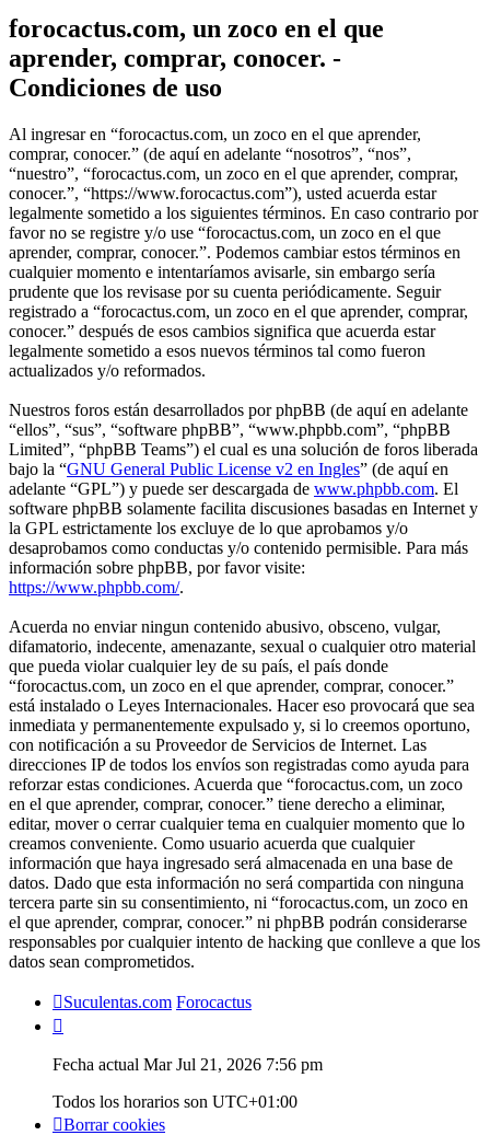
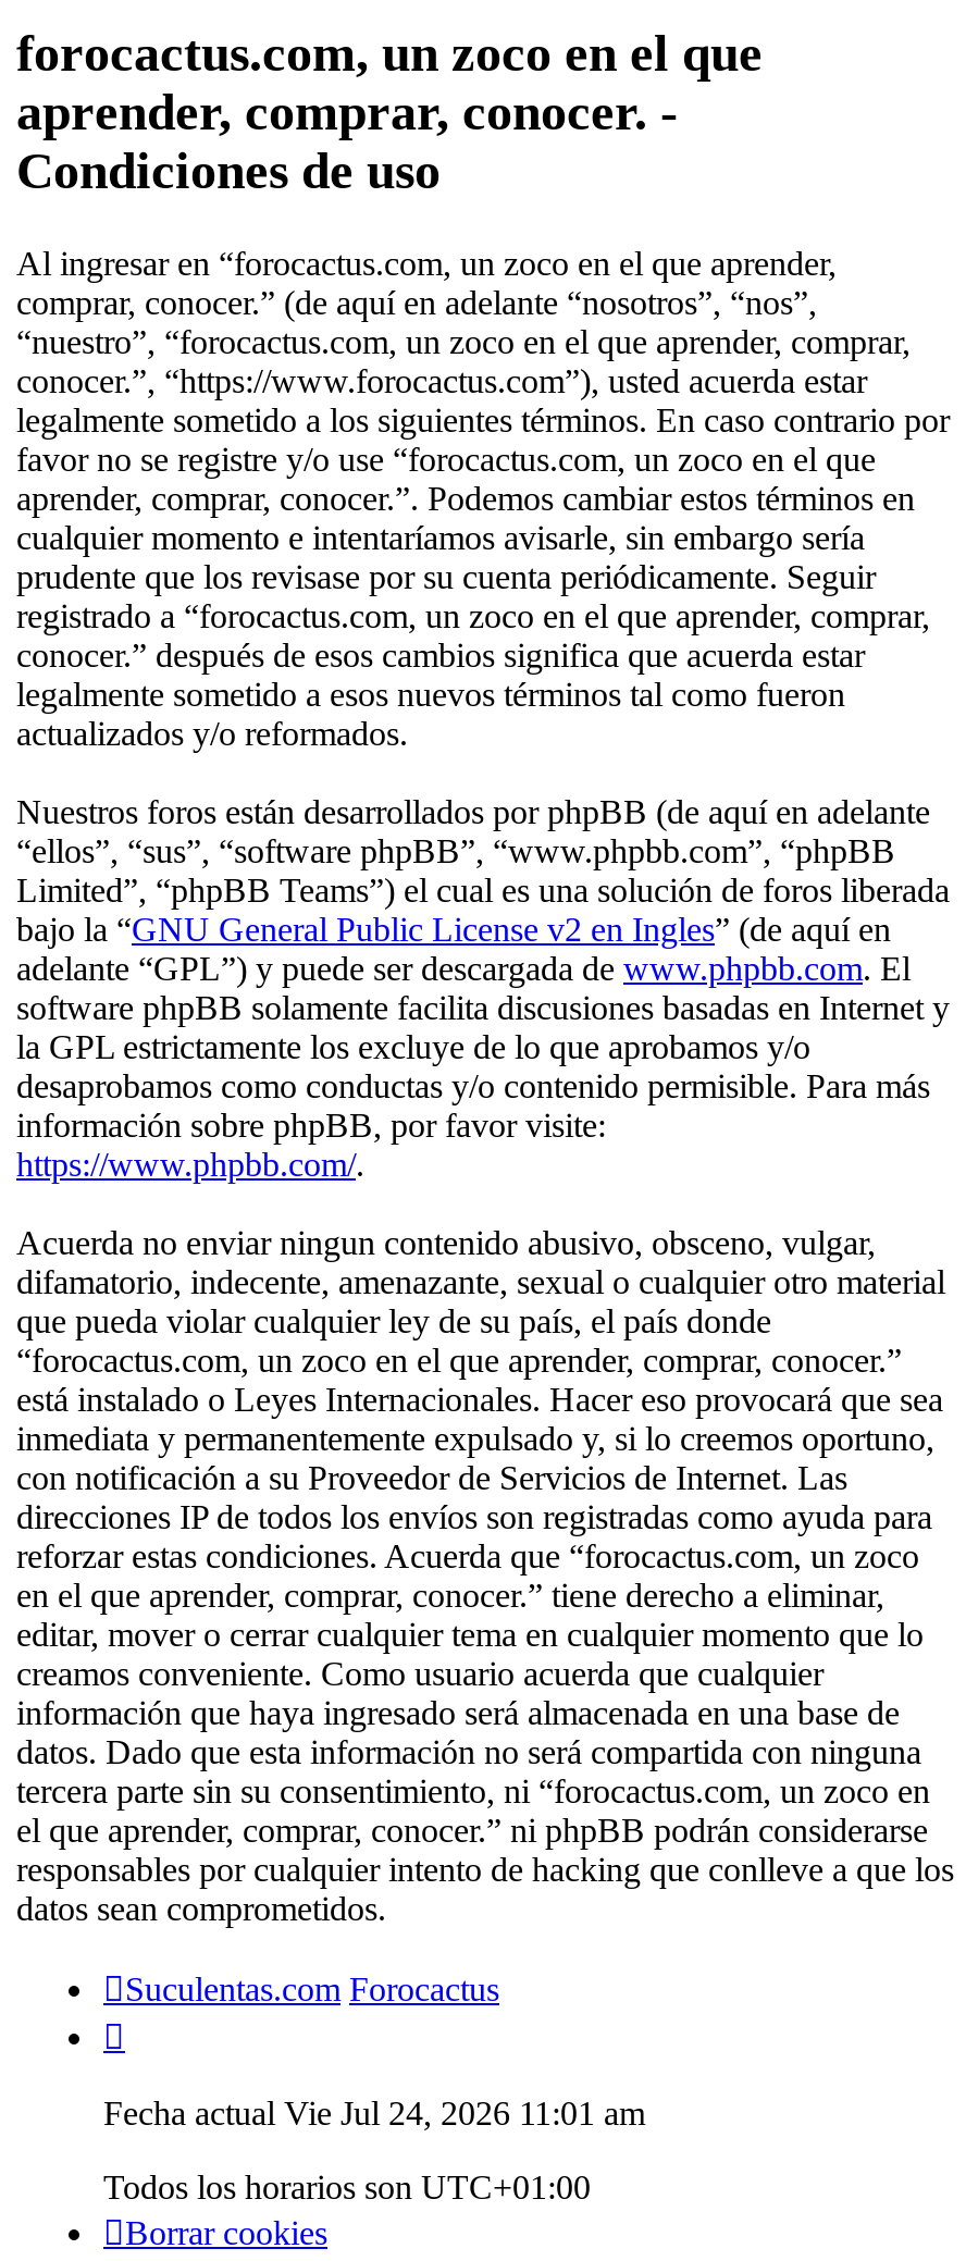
[52,1055,323,1073] Fecha actual Mar Jul 21, 2026 7:56 pm -> [103,2094,645,2131] Fecha actual Vie Jul 24, 2026 11:01 am

